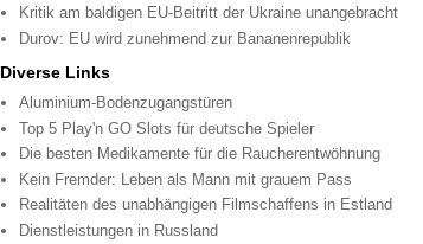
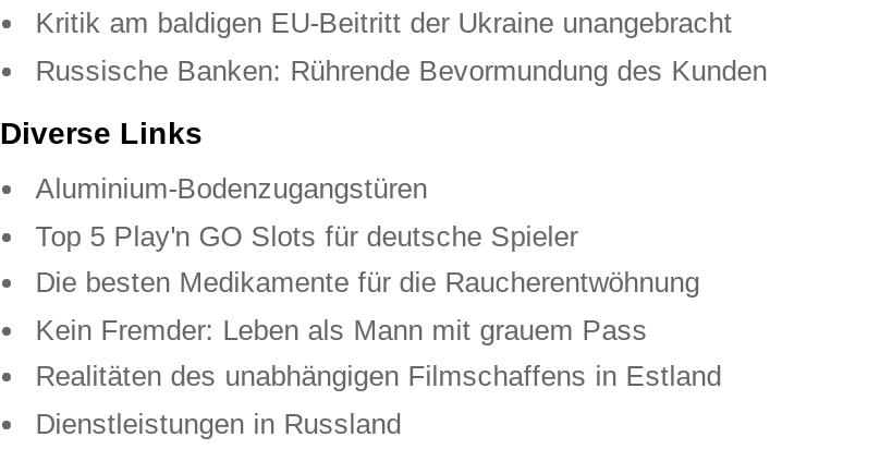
[19,29,351,47] Durov: EU wird zunehmend zur Bananenrepublik -> [35,54,767,87] Russische Banken: Rührende Bevormundung des Kunden

